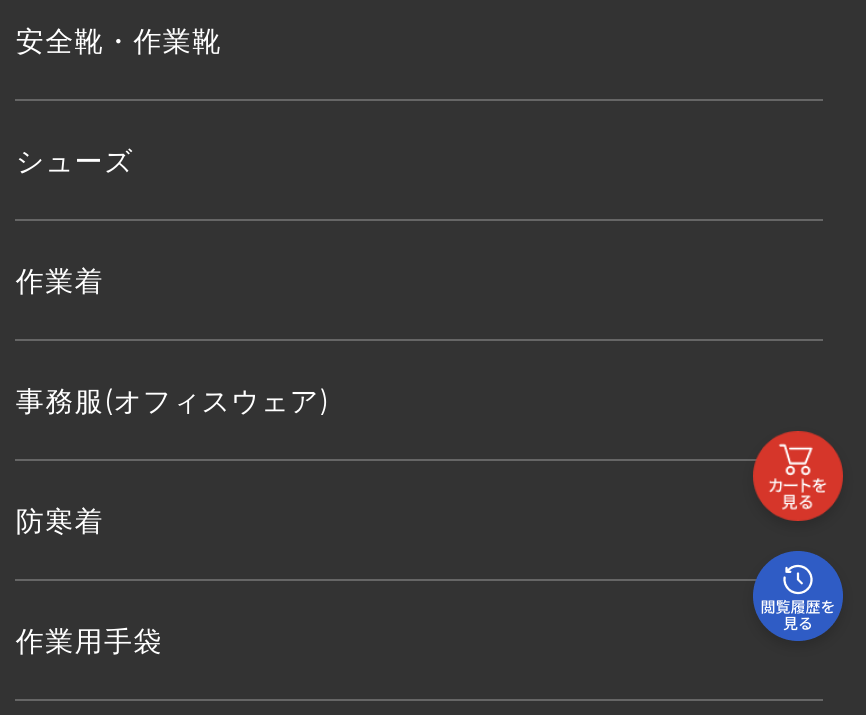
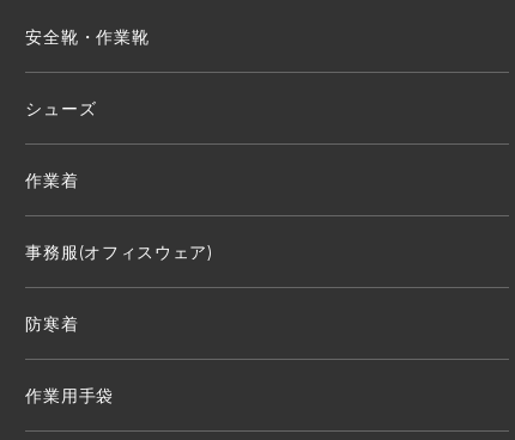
[751,429,845,523] [image] -> none
[751,549,845,643] [image] -> none

